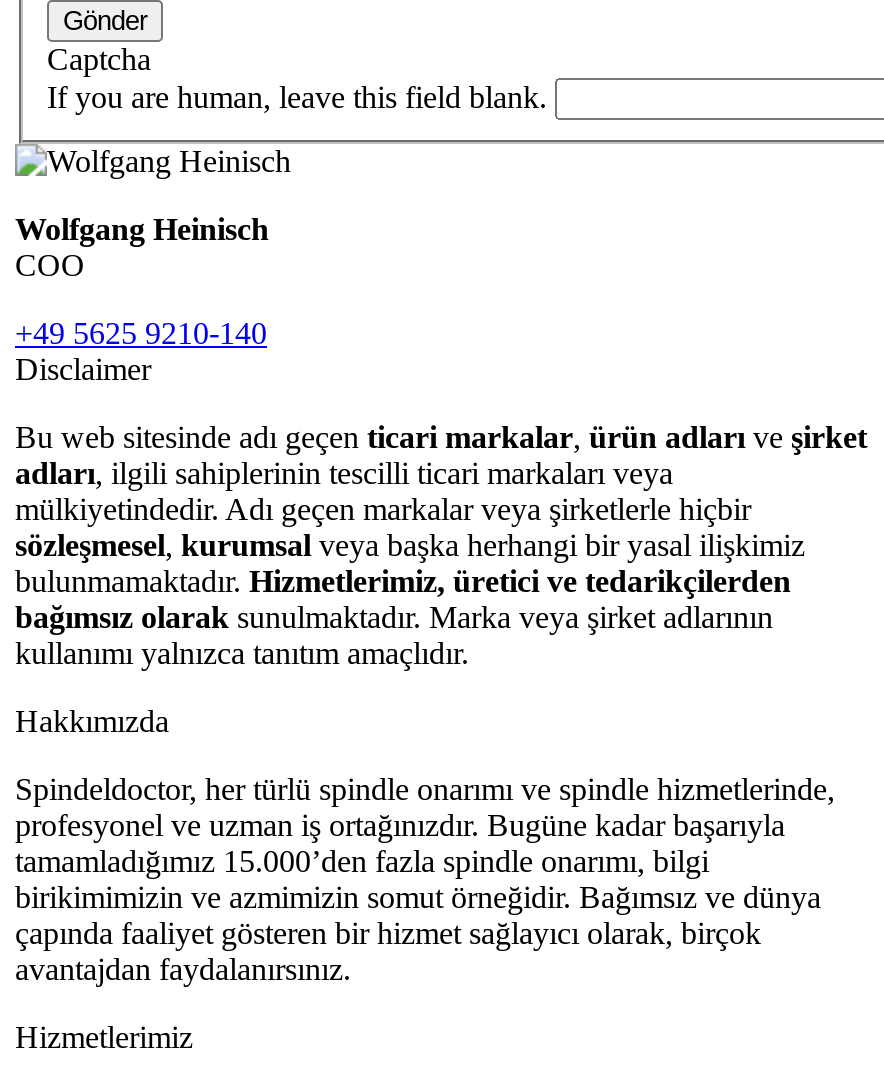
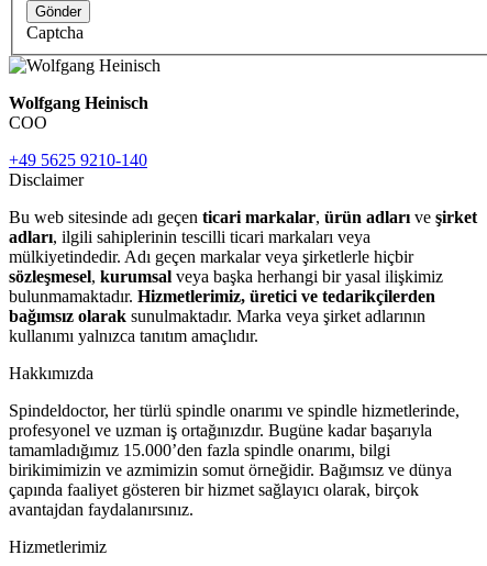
[47,79,555,113] If you are human, leave this field blank. -> none

